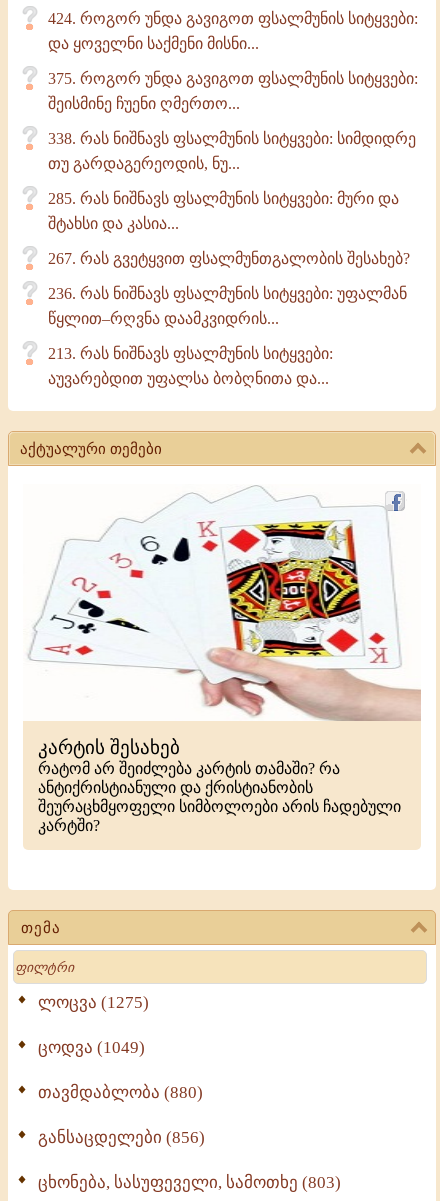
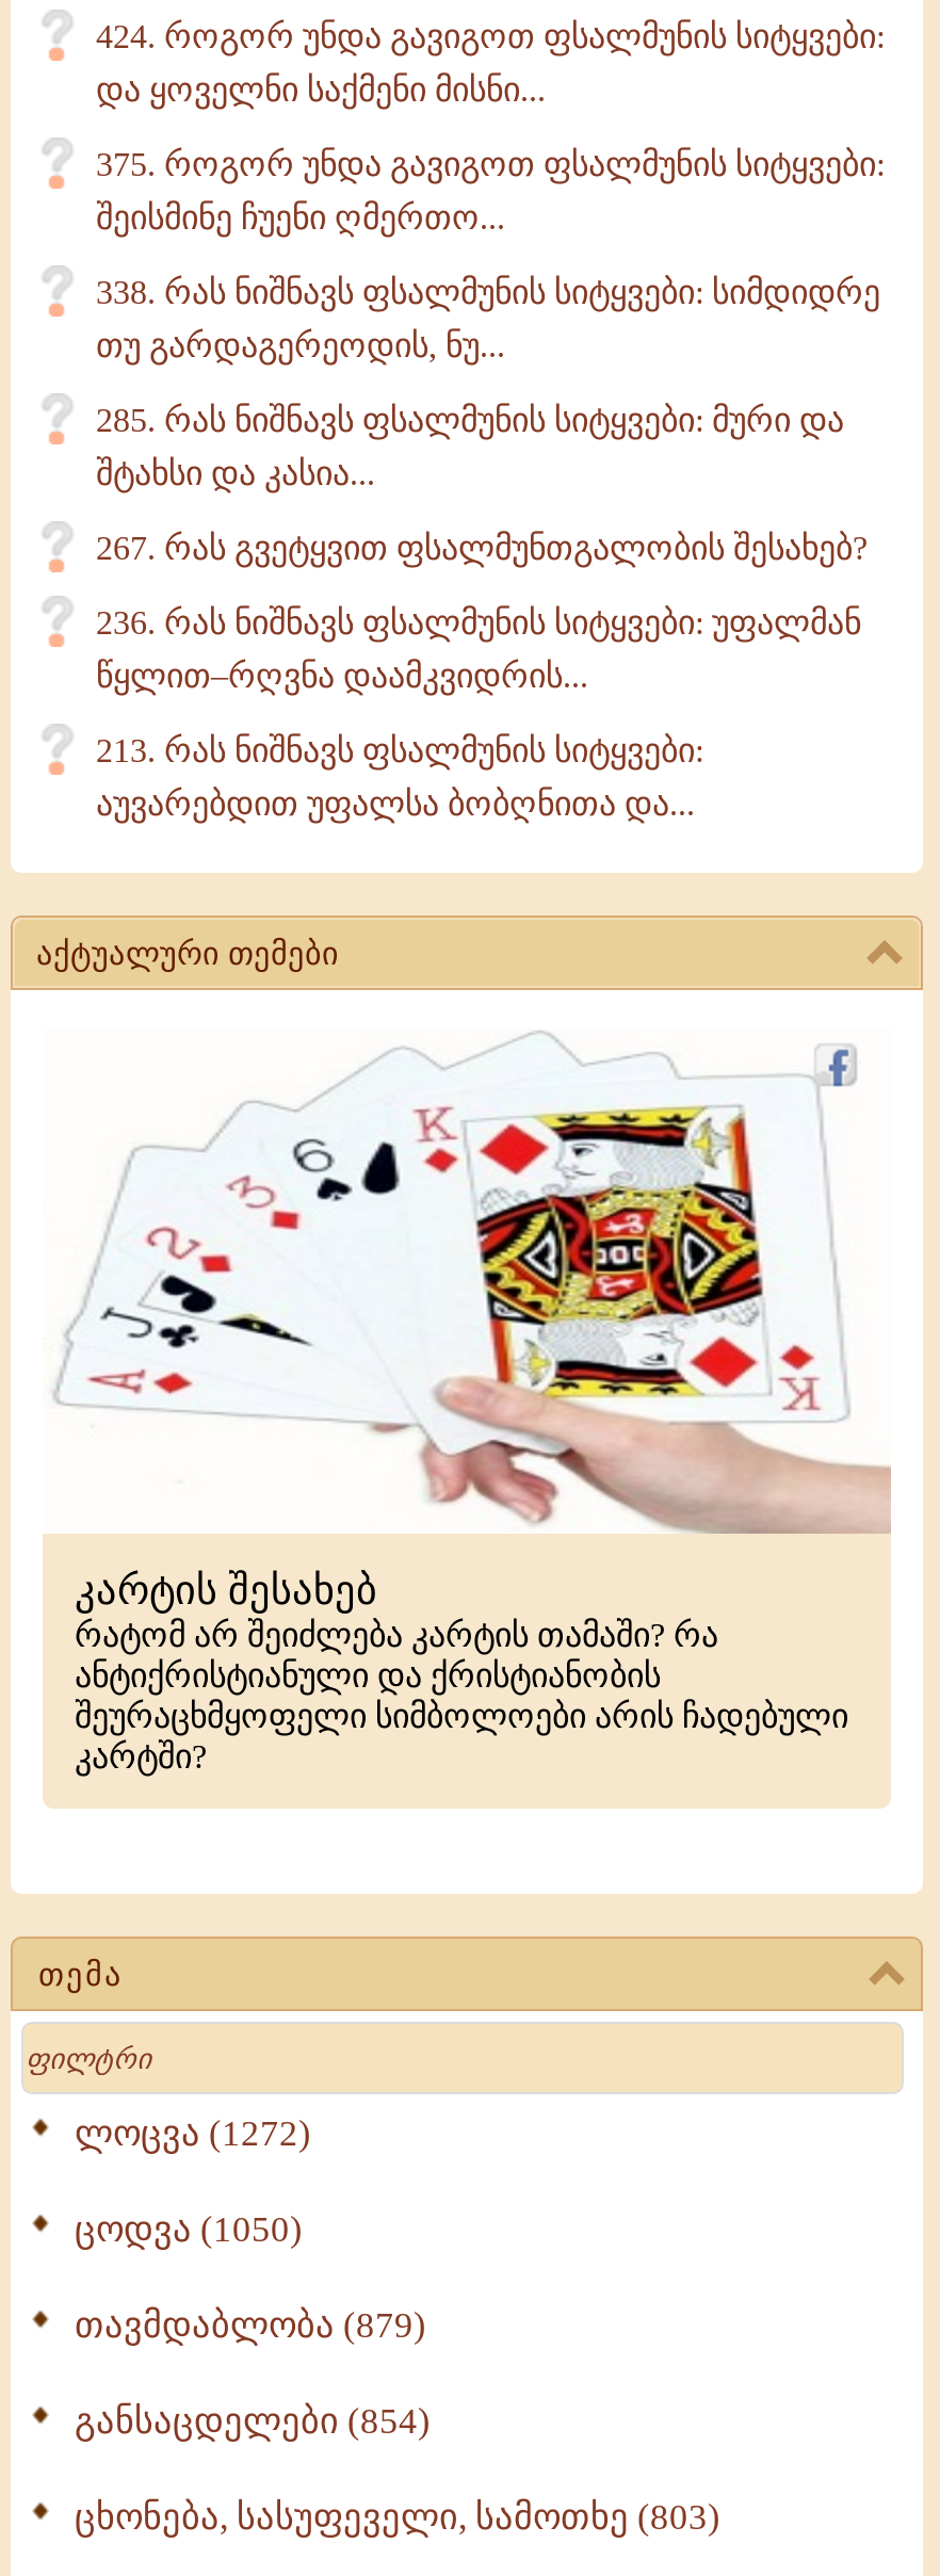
[38,993,149,1012] ლოცვა (1275) -> [75,2114,311,2154] ლოცვა (1272)
[38,1038,145,1057] ცოდვა (1049) -> [75,2210,303,2250] ცოდვა (1050)
[38,1083,203,1102] თავმდაბლობა (880) -> [75,2306,426,2346] თავმდაბლობა (879)
[38,1128,205,1147] განსაცდელები (856) -> [75,2401,431,2442] განსაცდელები (854)

